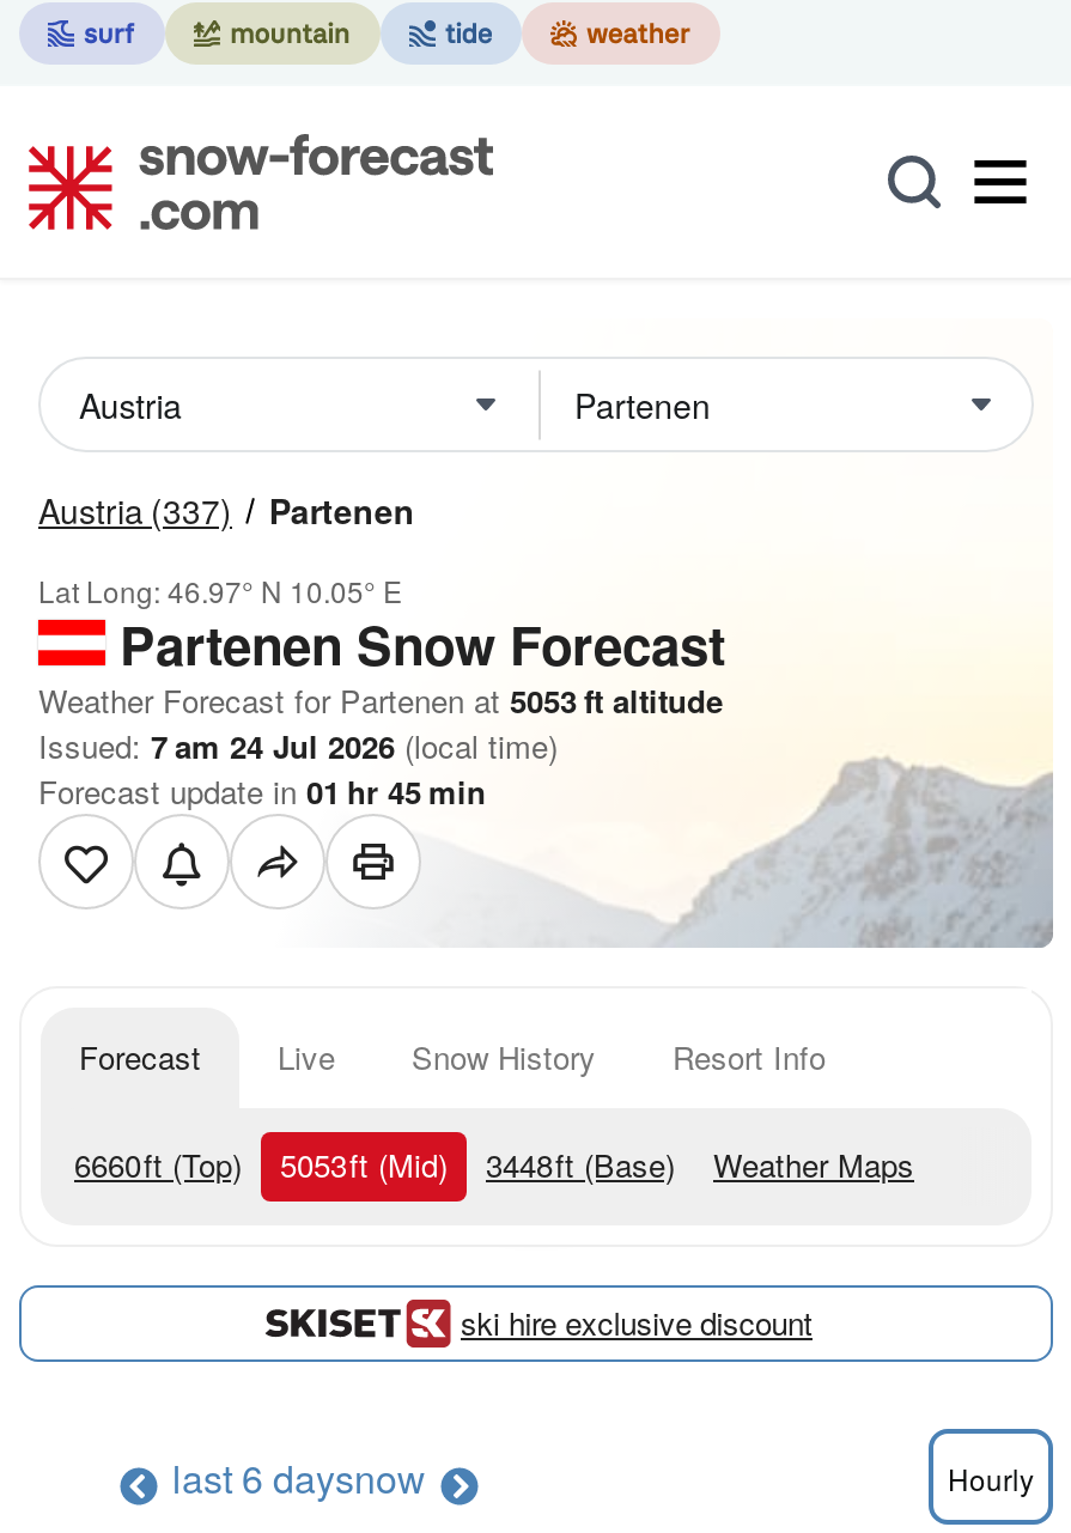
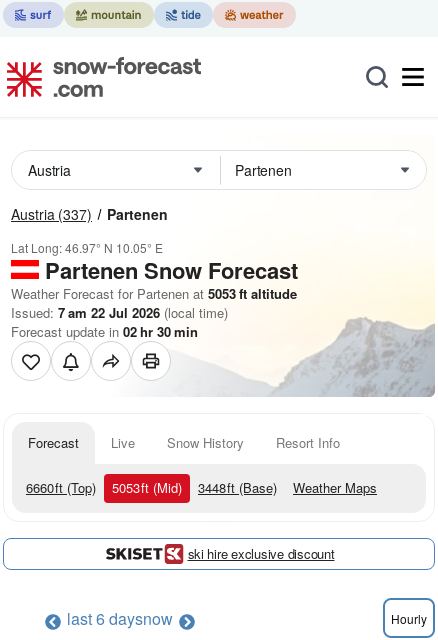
[38,723,558,768] Issued: 7 am 24 Jul 2026 (local time) -> [11,303,228,322] Issued: 7 am 22 Jul 2026 (local time)
[38,768,486,814] Forecast update in 01 hr 45 min -> [11,322,198,341] Forecast update in 02 hr 30 min

